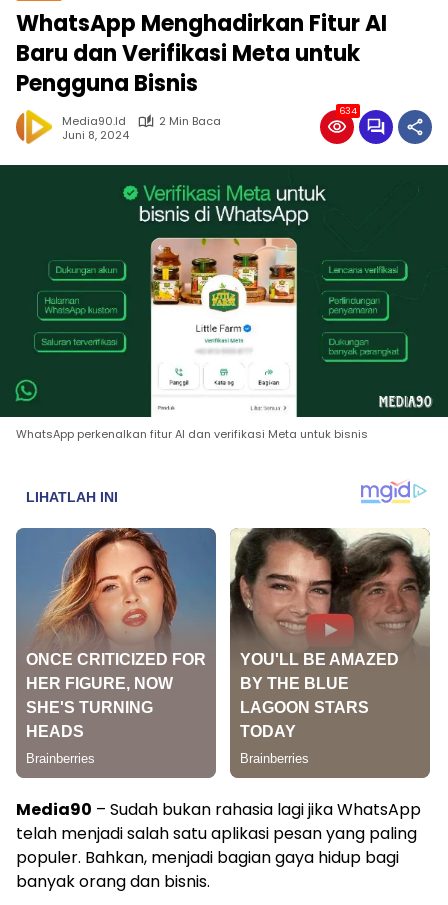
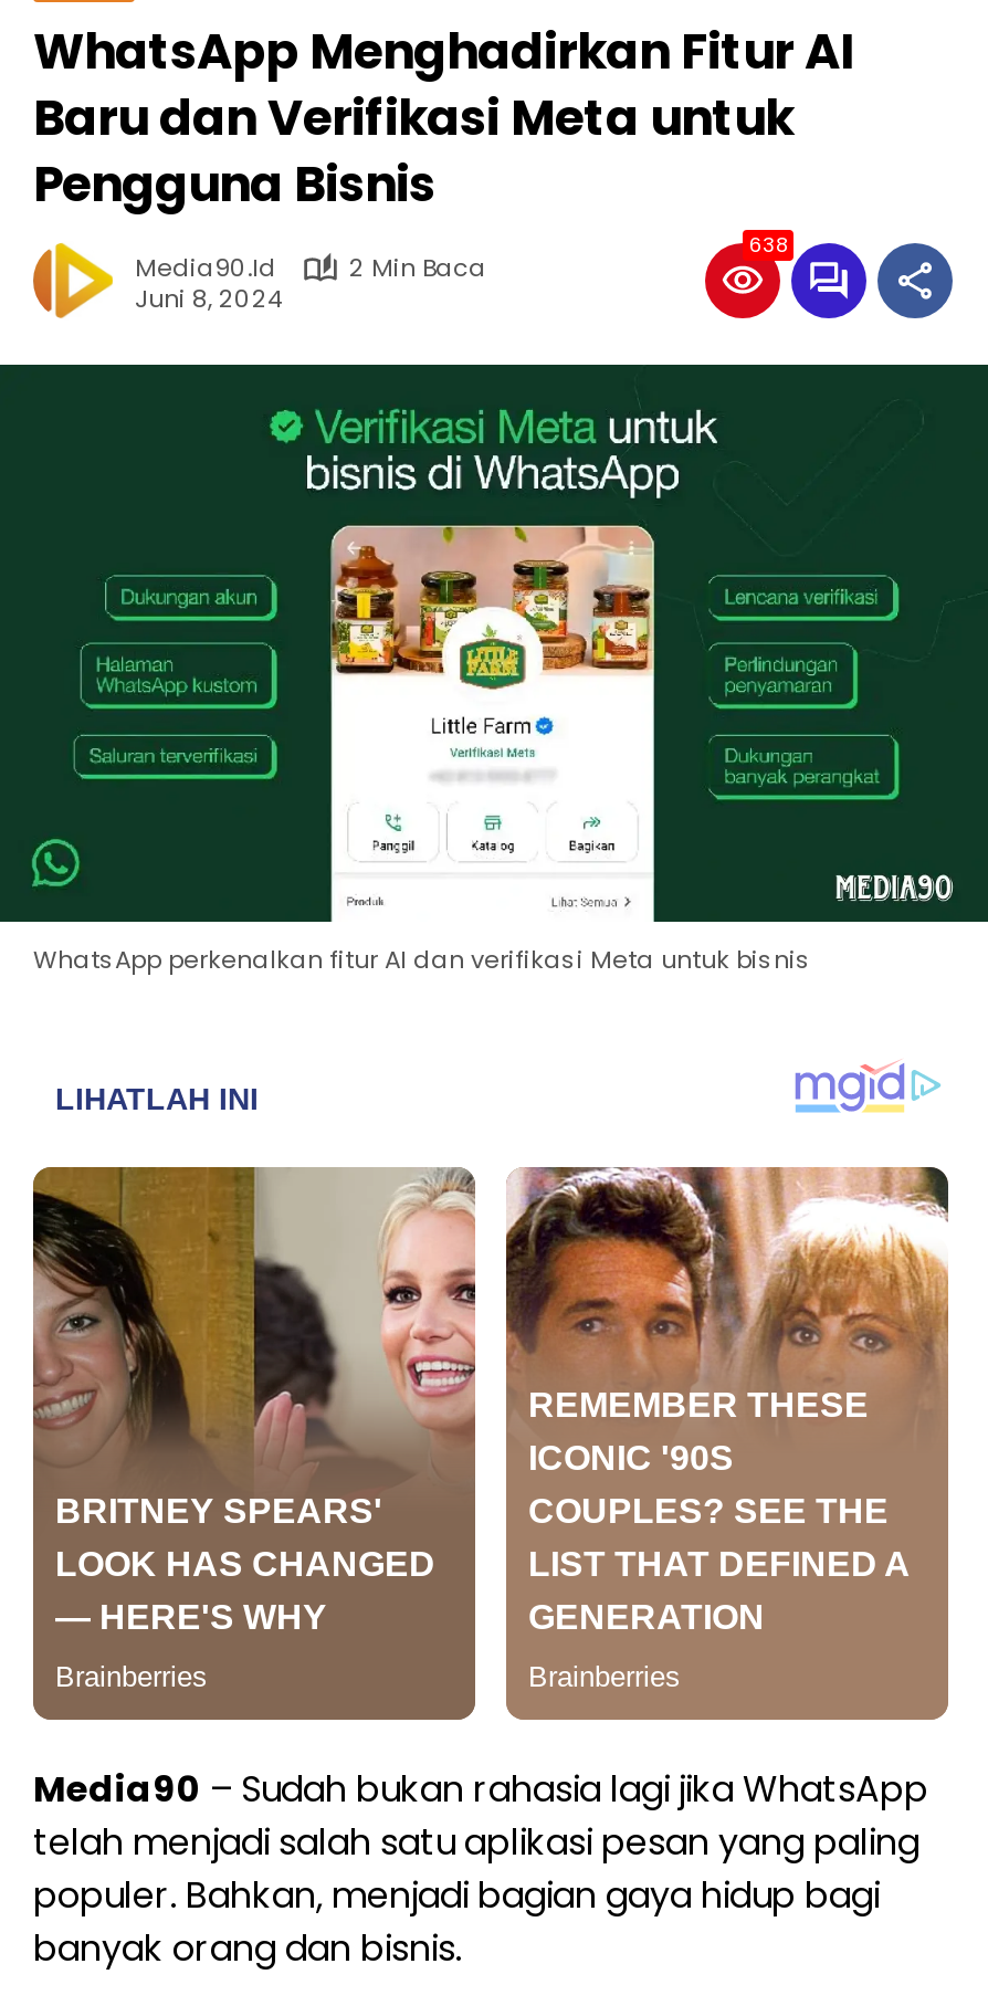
[339,105,357,117] 634 -> [749,232,787,259] 638
[15,527,217,775] [image] -> [31,1165,477,1715] [image]
[230,527,431,776] [image] -> [504,1165,950,1718] [image]

